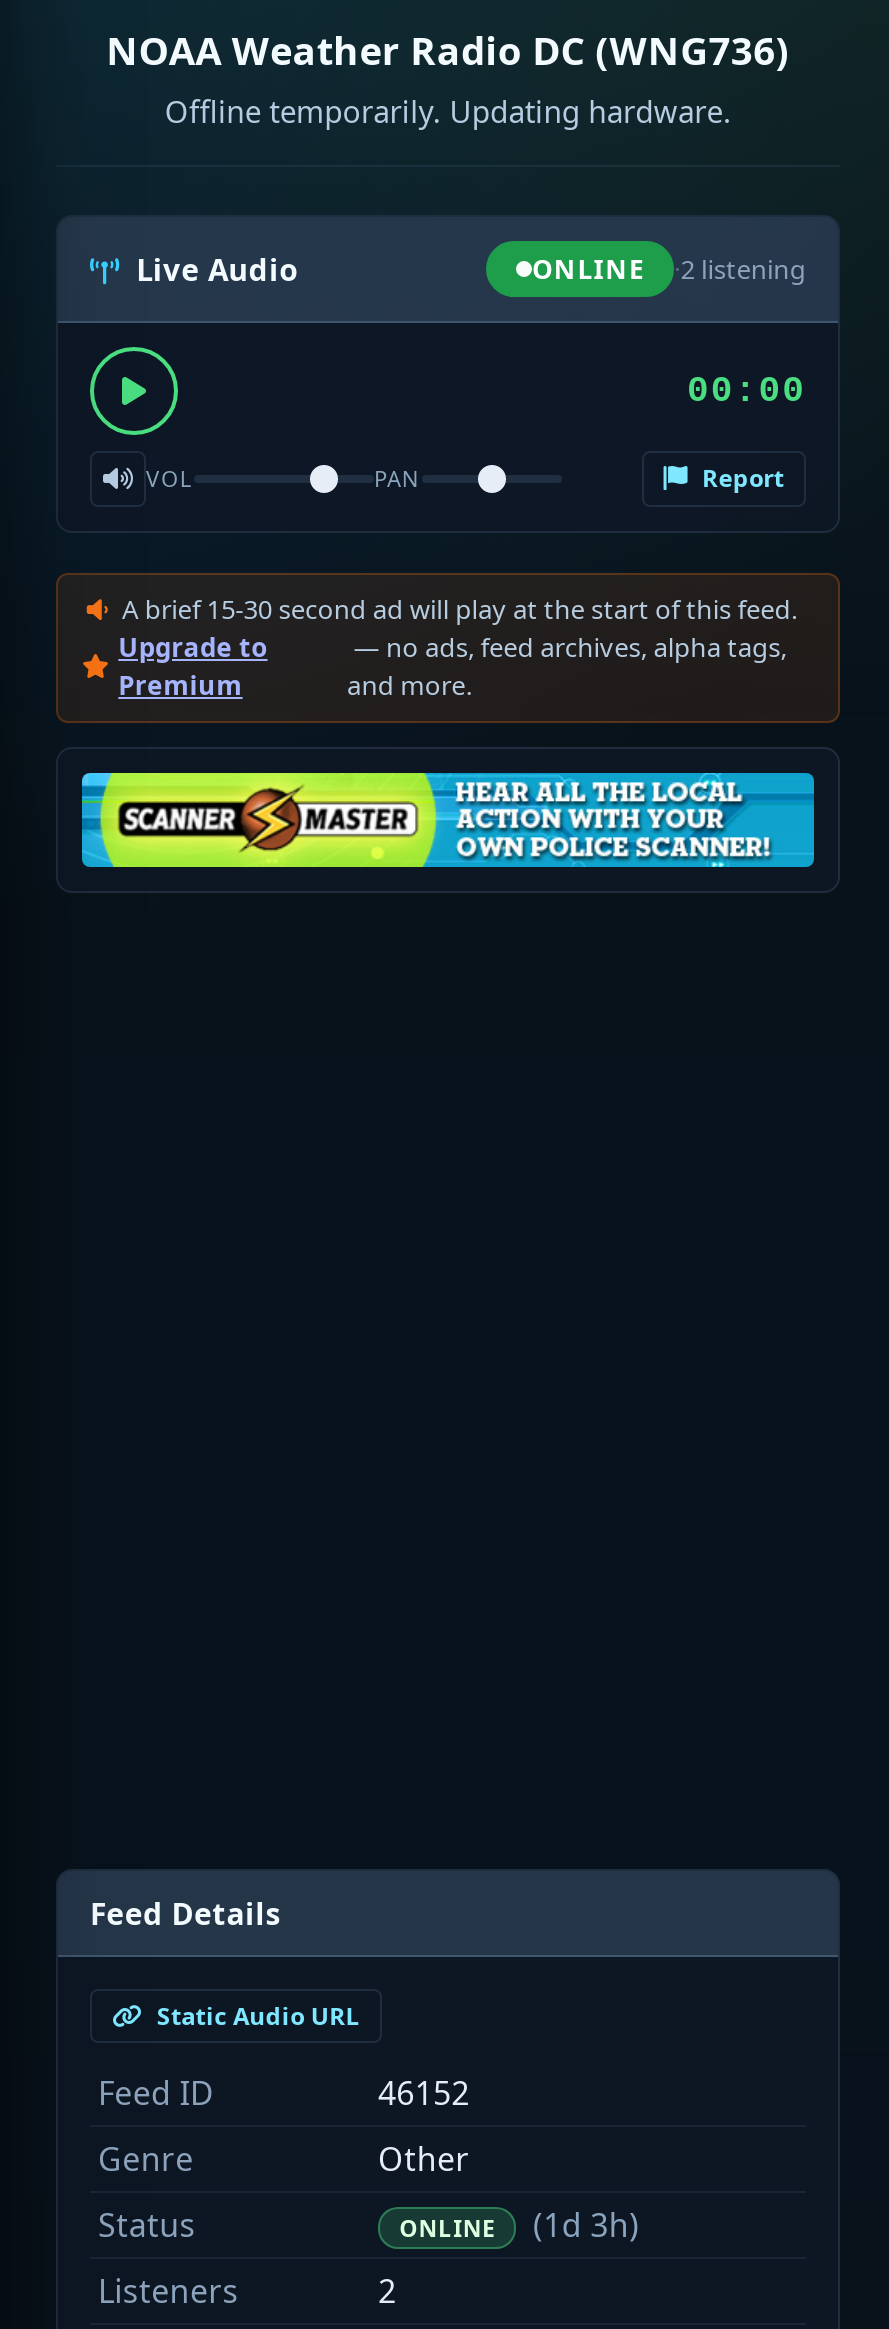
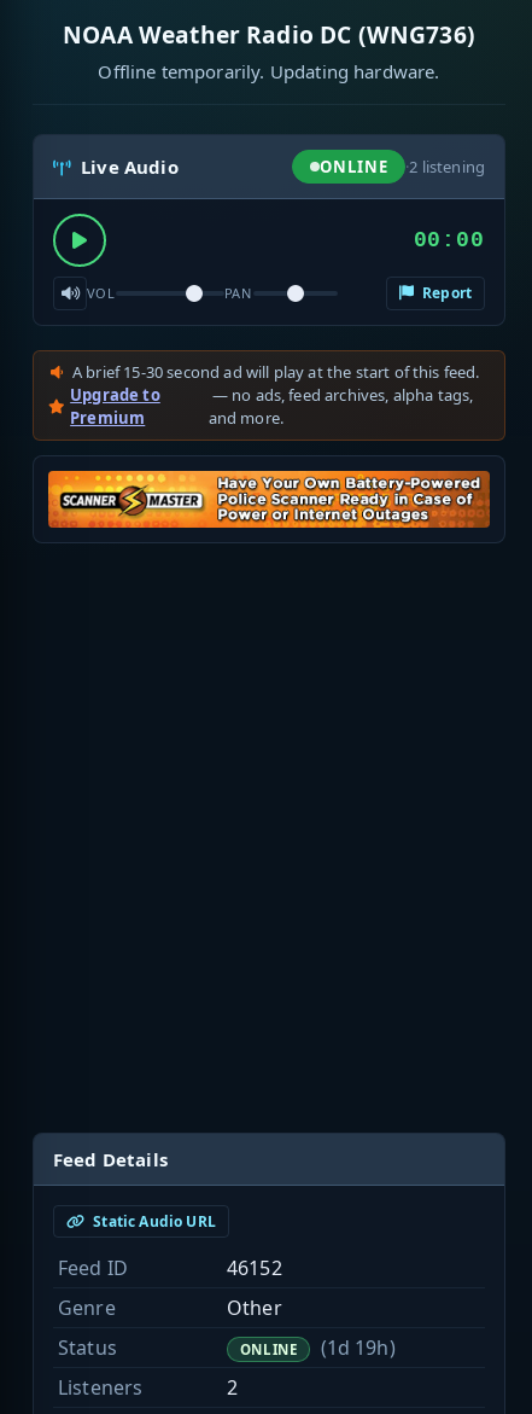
[80,771,816,869] [image] -> [47,470,491,529] [image]
[399,2203,639,2247] ONLINE (1d 3h) -> [240,1334,395,1361] ONLINE (1d 19h)

